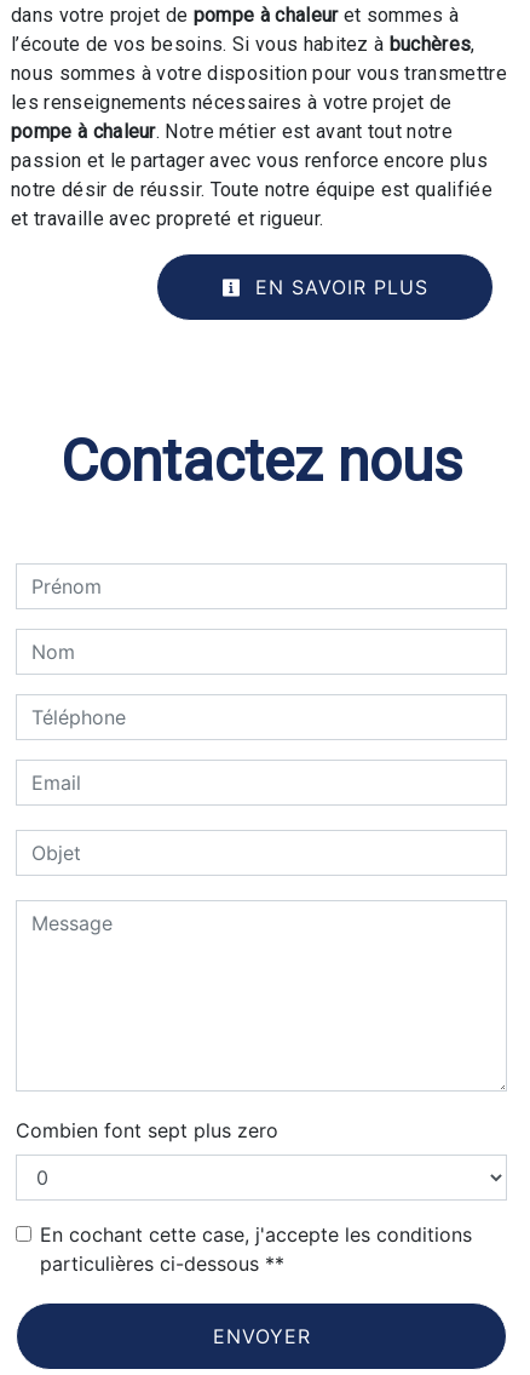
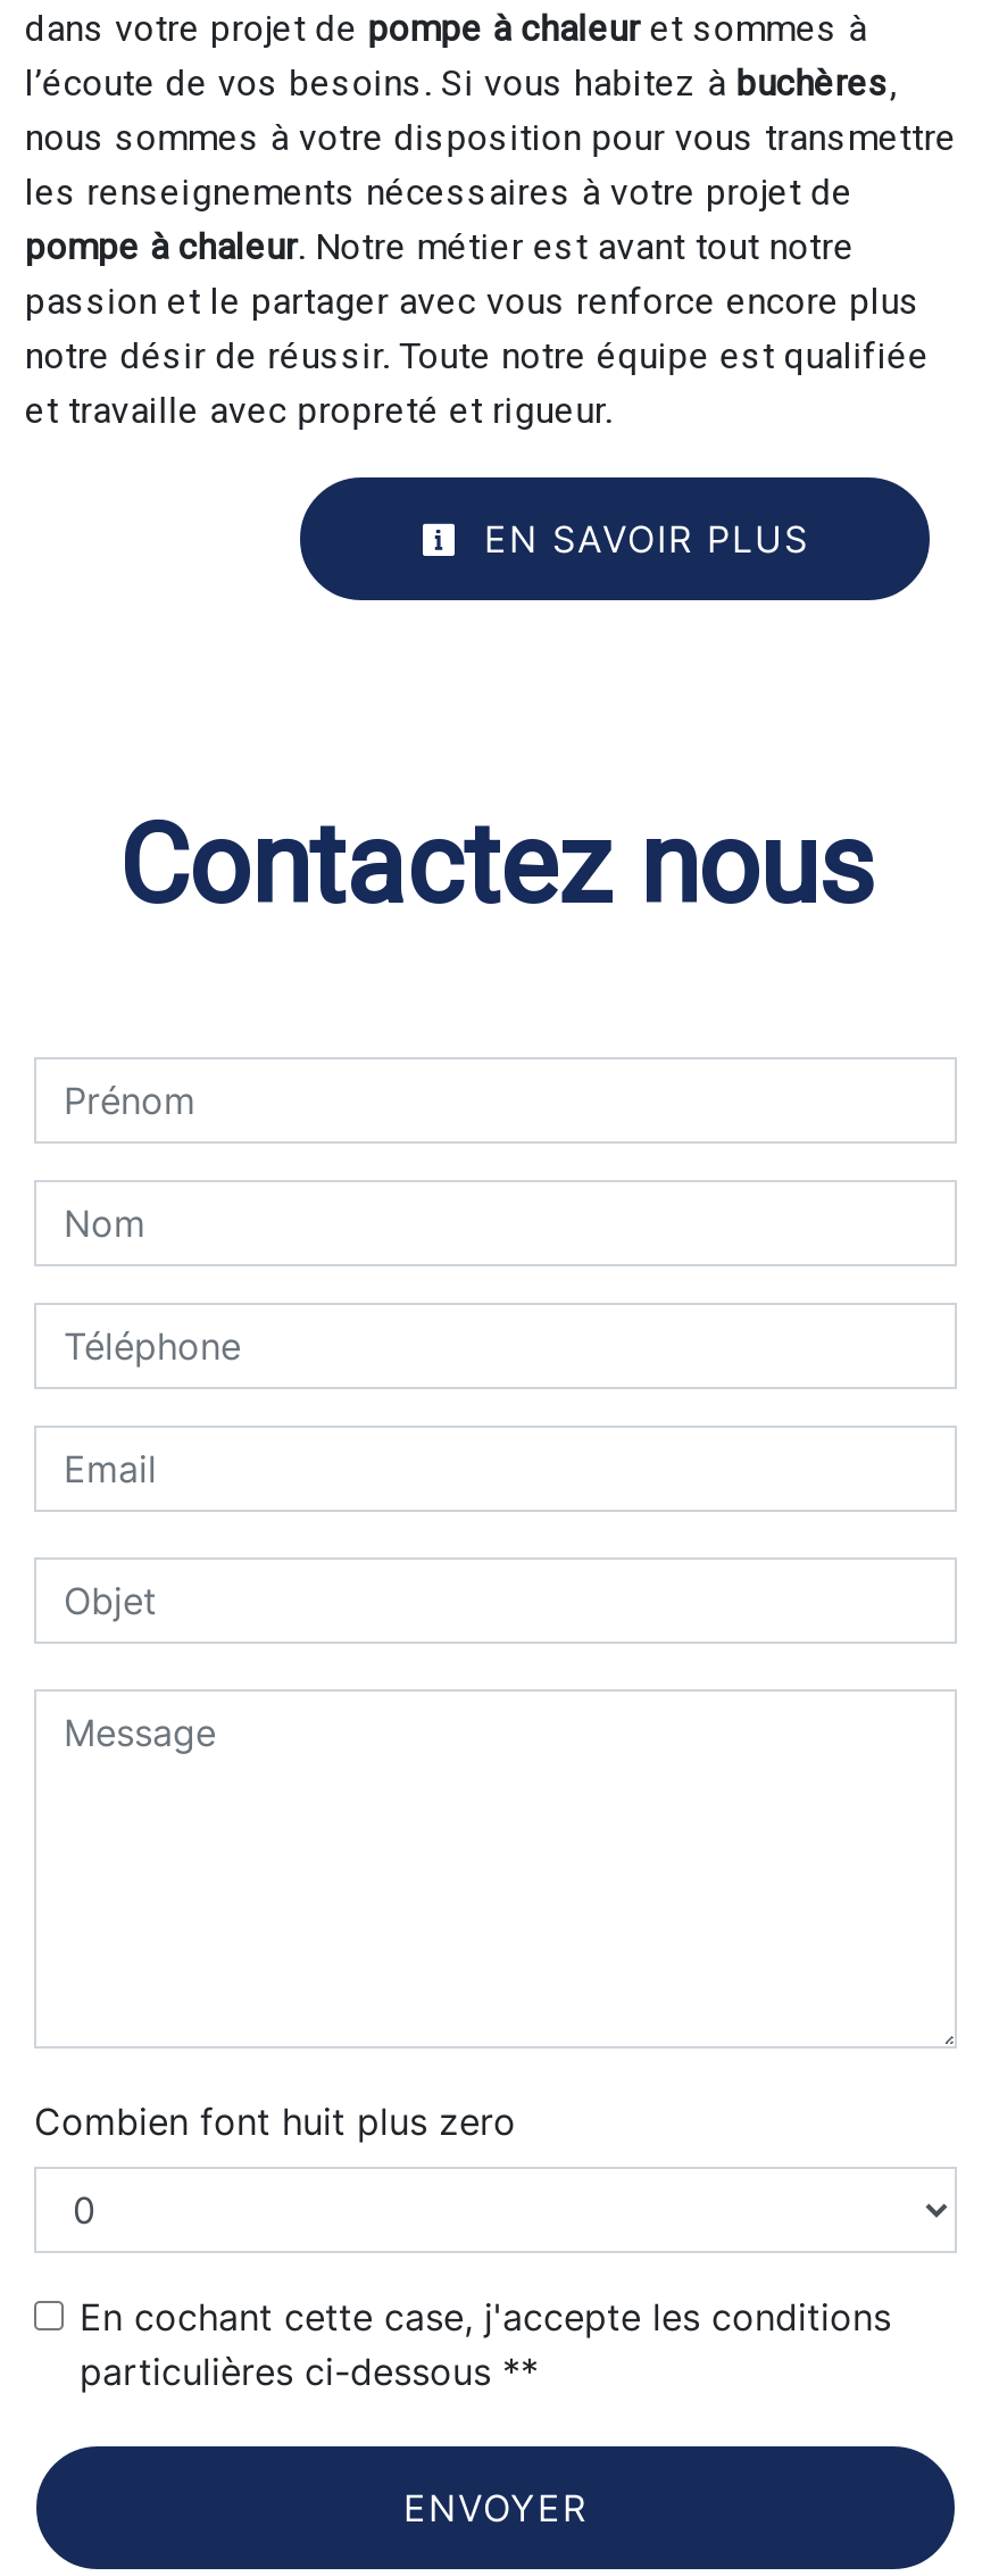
[16,1118,278,1143] Combien font sept plus zero -> [34,2099,516,2144] Combien font huit plus zero

